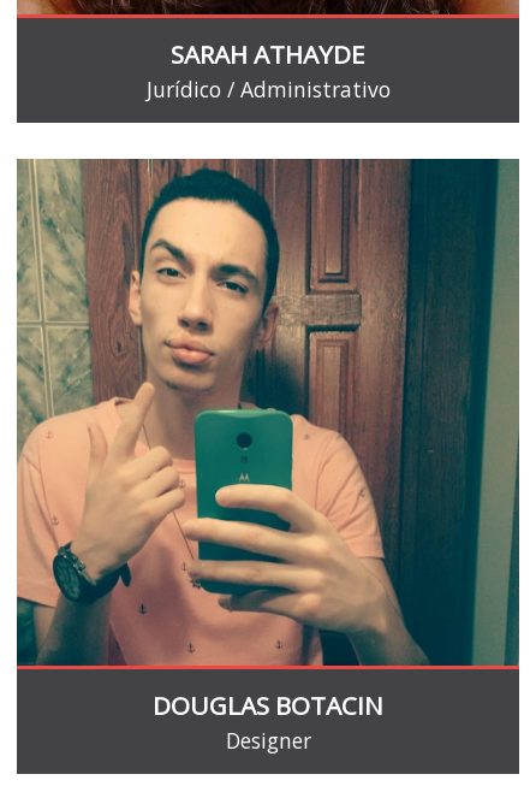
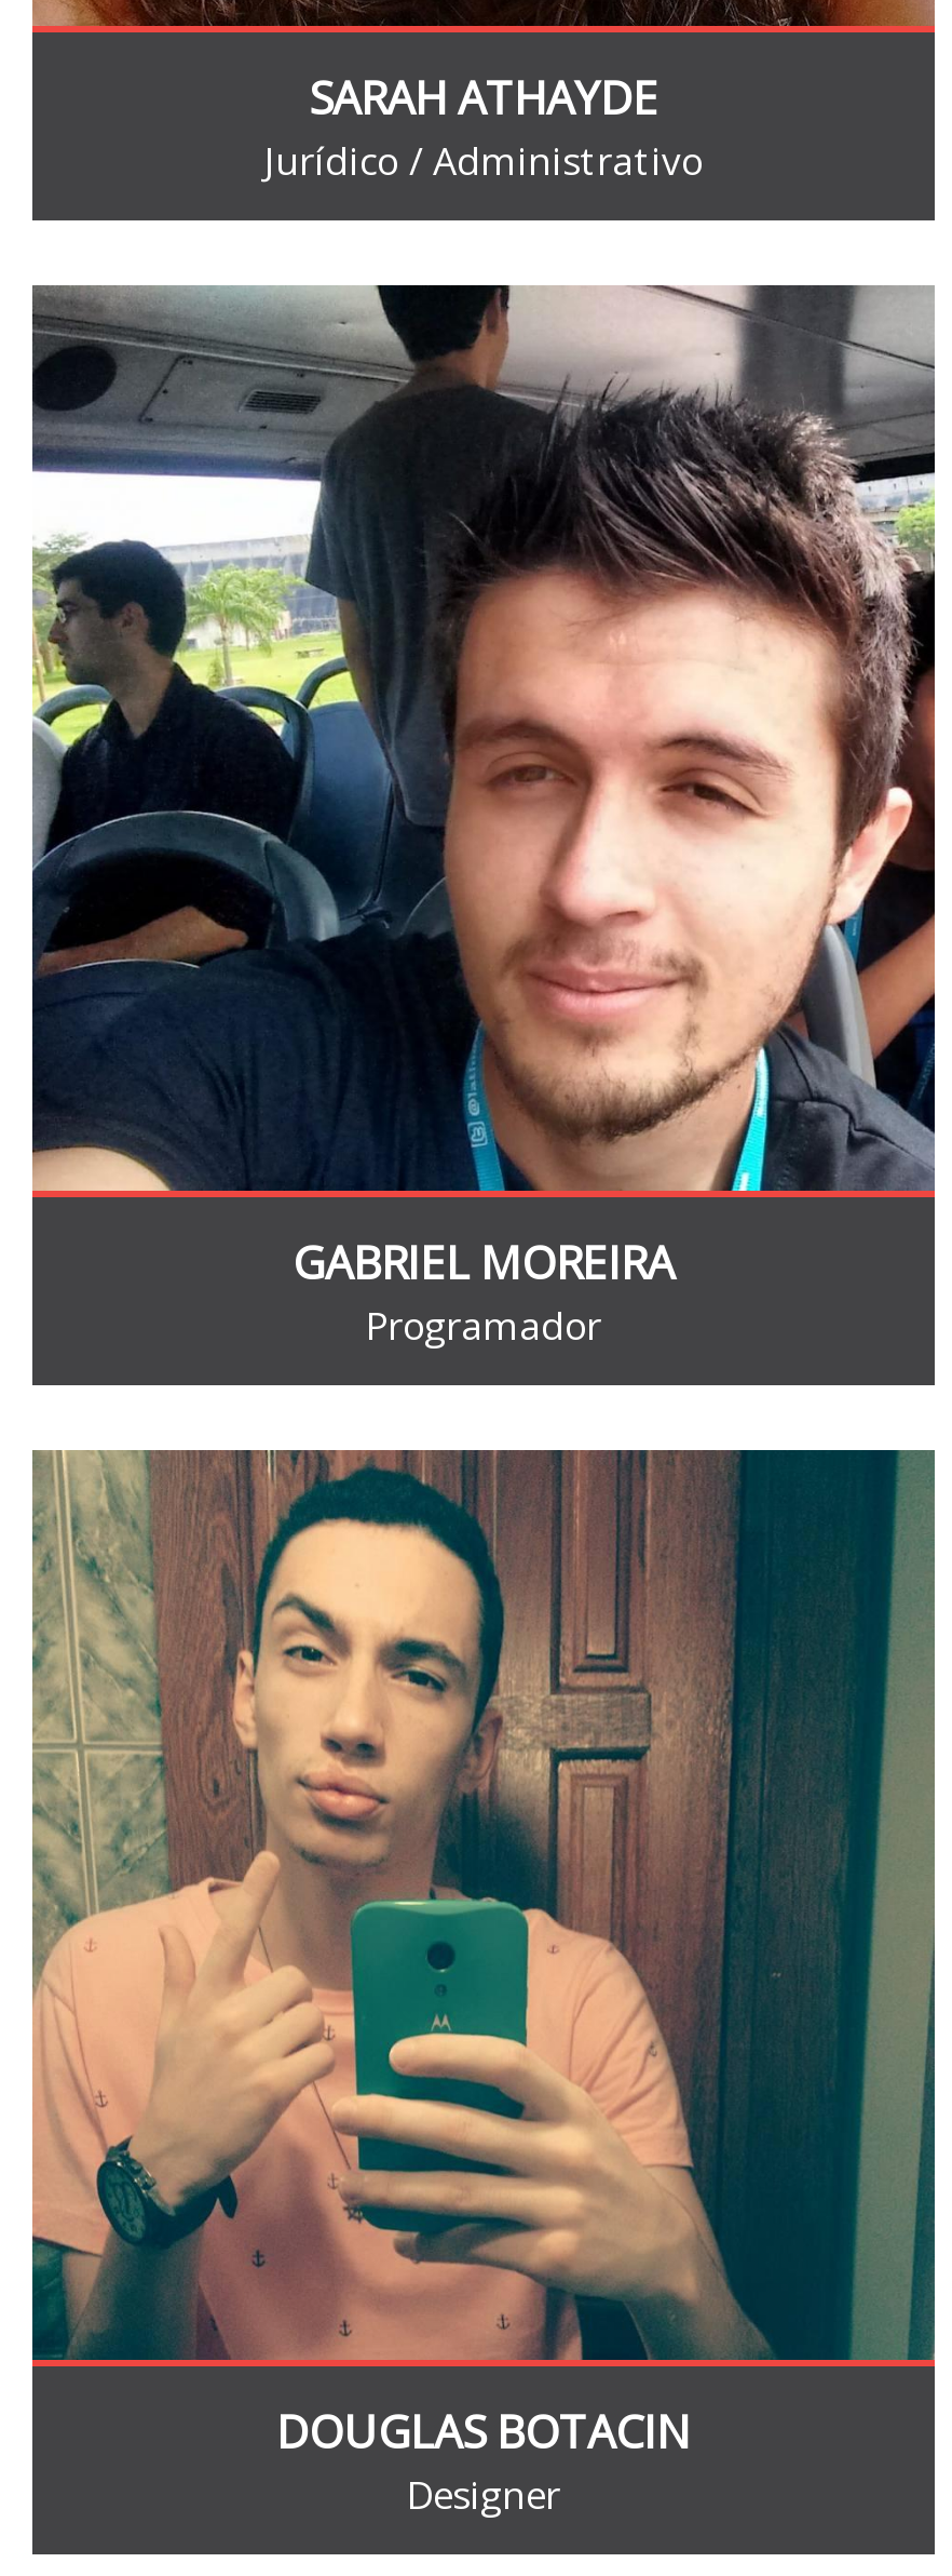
none -> [30,283,937,1352] [image] | GABRIEL MOREIRA | Programador

